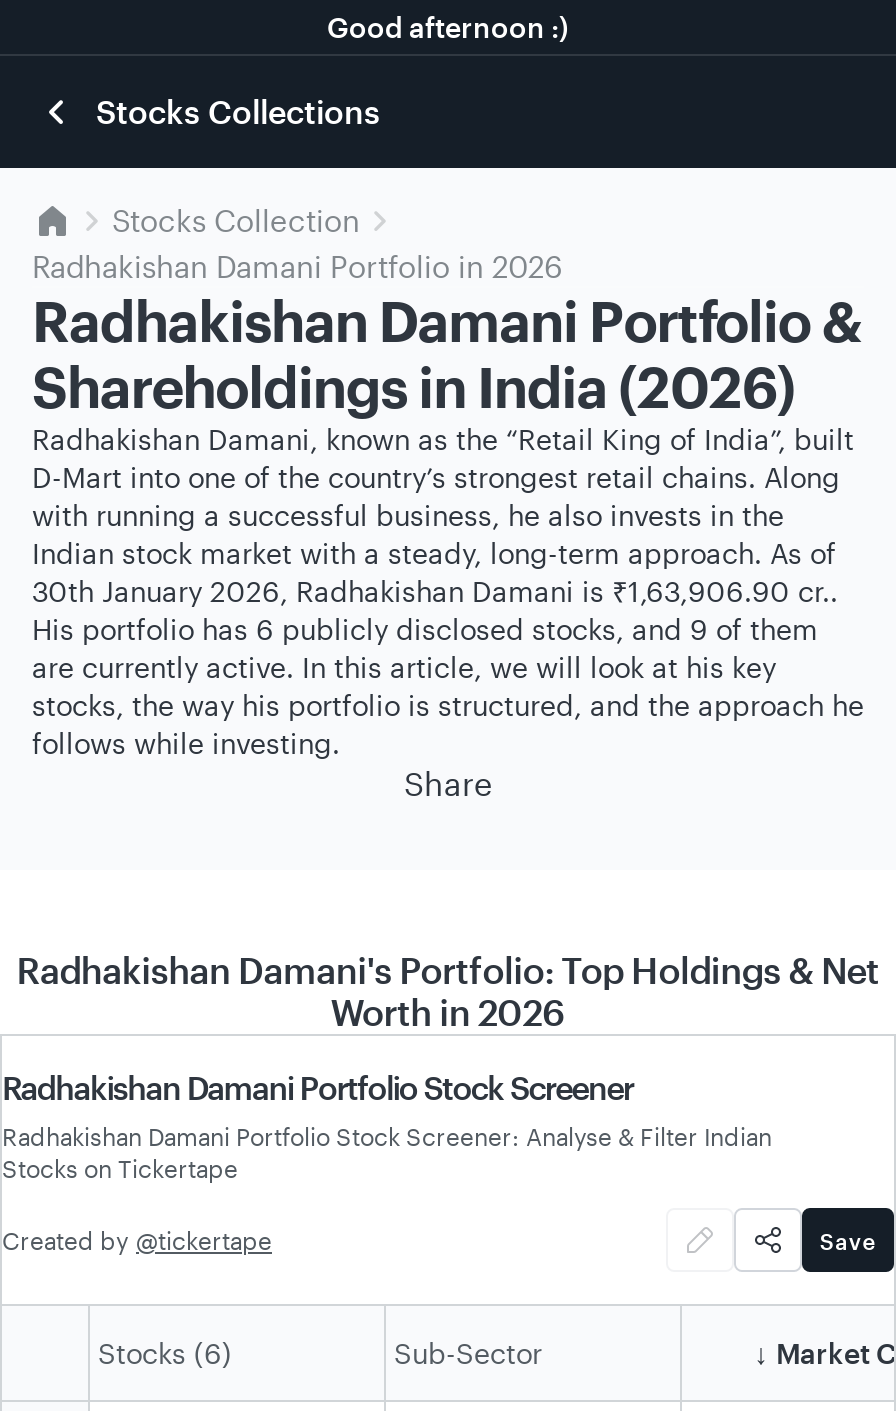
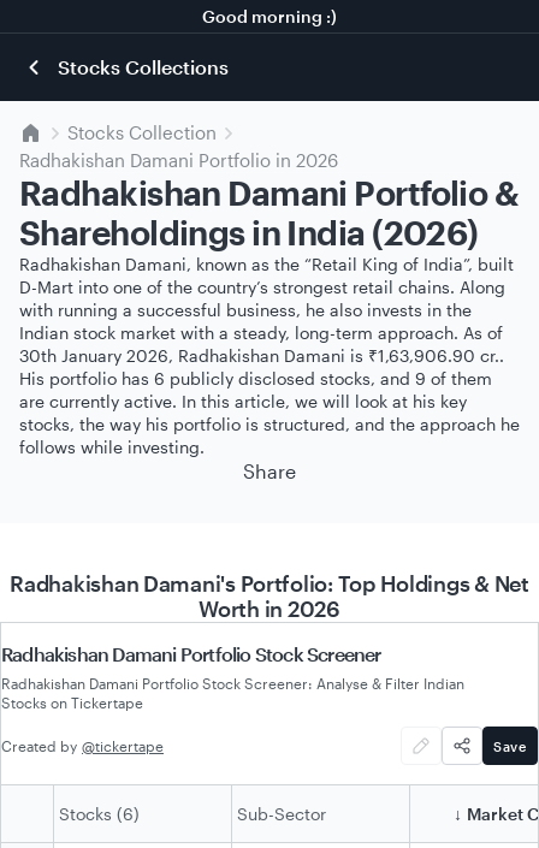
[327,9,569,43] Good afternoon :) -> [202,5,337,26] Good morning :)

